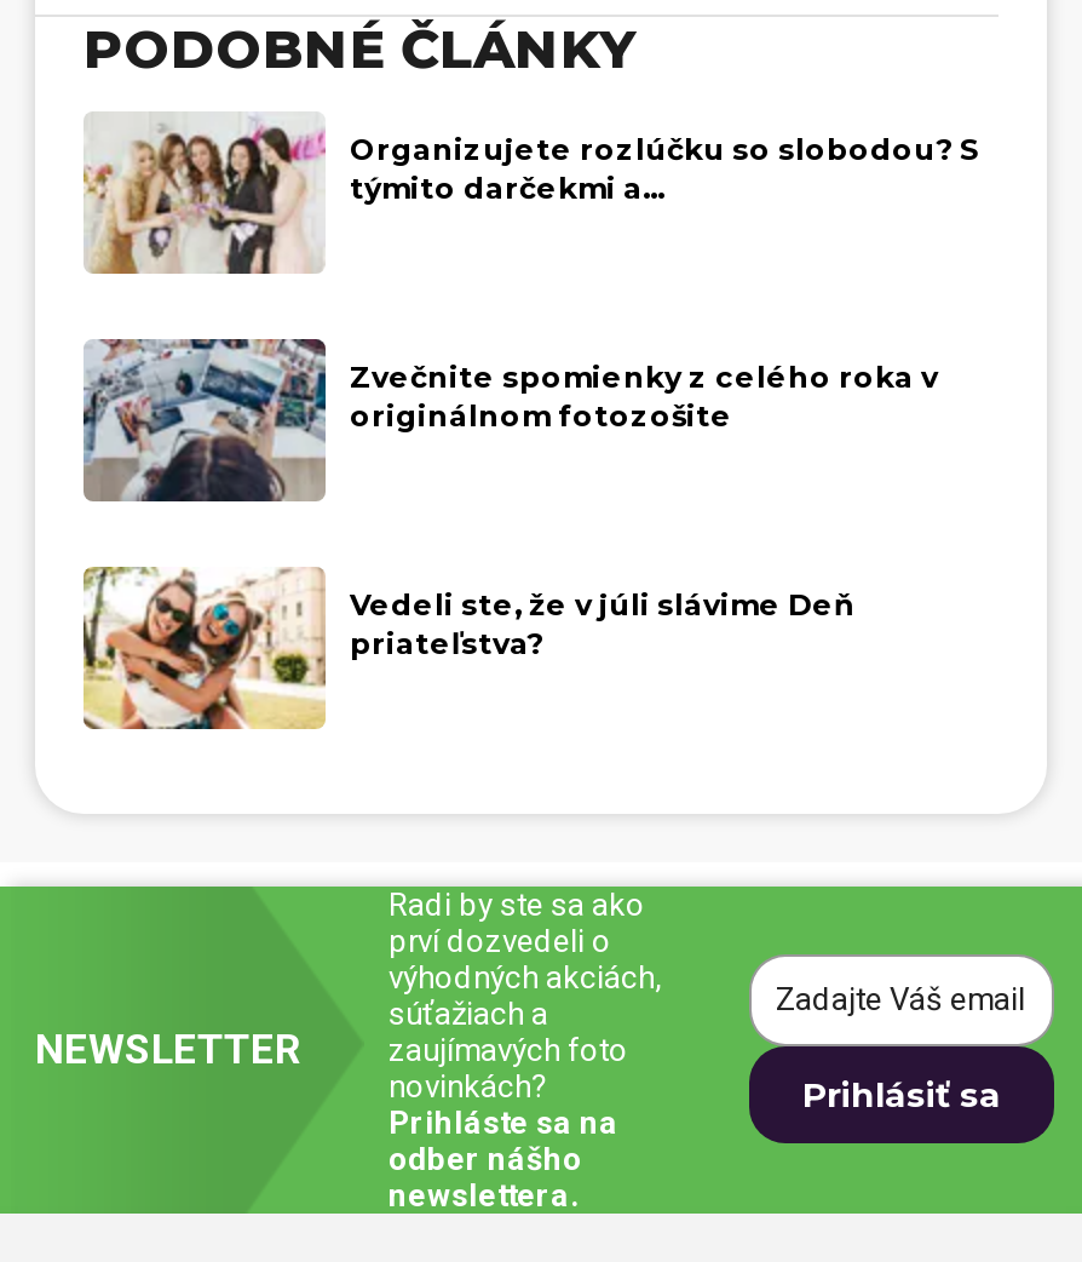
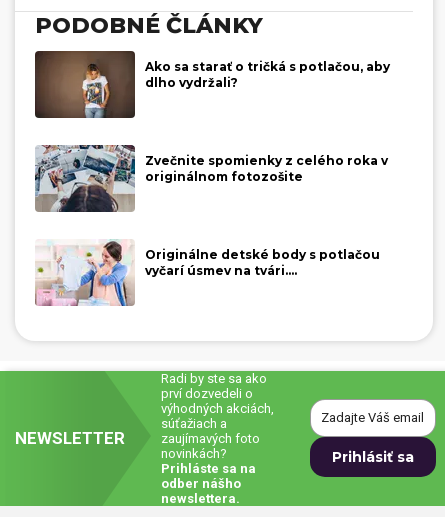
[81,111,979,276] [image] | Organizujete rozlúčku so slobodou? S | týmito darčekmi a... -> [34,50,390,119] [image] | Ako sa starať o tričká s potlačou, aby | dlho vydržali?
[81,564,853,732] [image] | Vedeli ste, že v júli slávime Deň | priateľstva? -> [35,239,380,307] [image] | Originálne detské body s potlačou | vyčarí úsmev na tvári....

